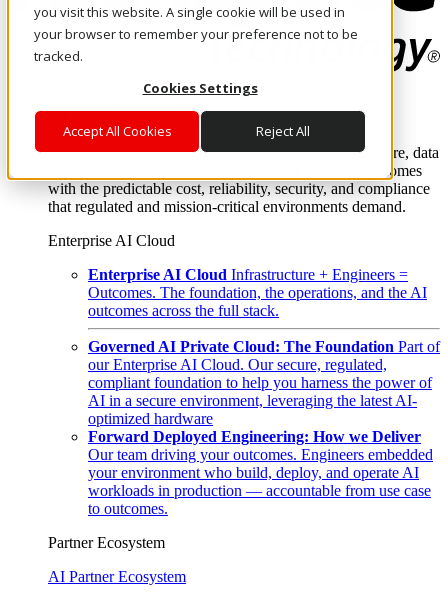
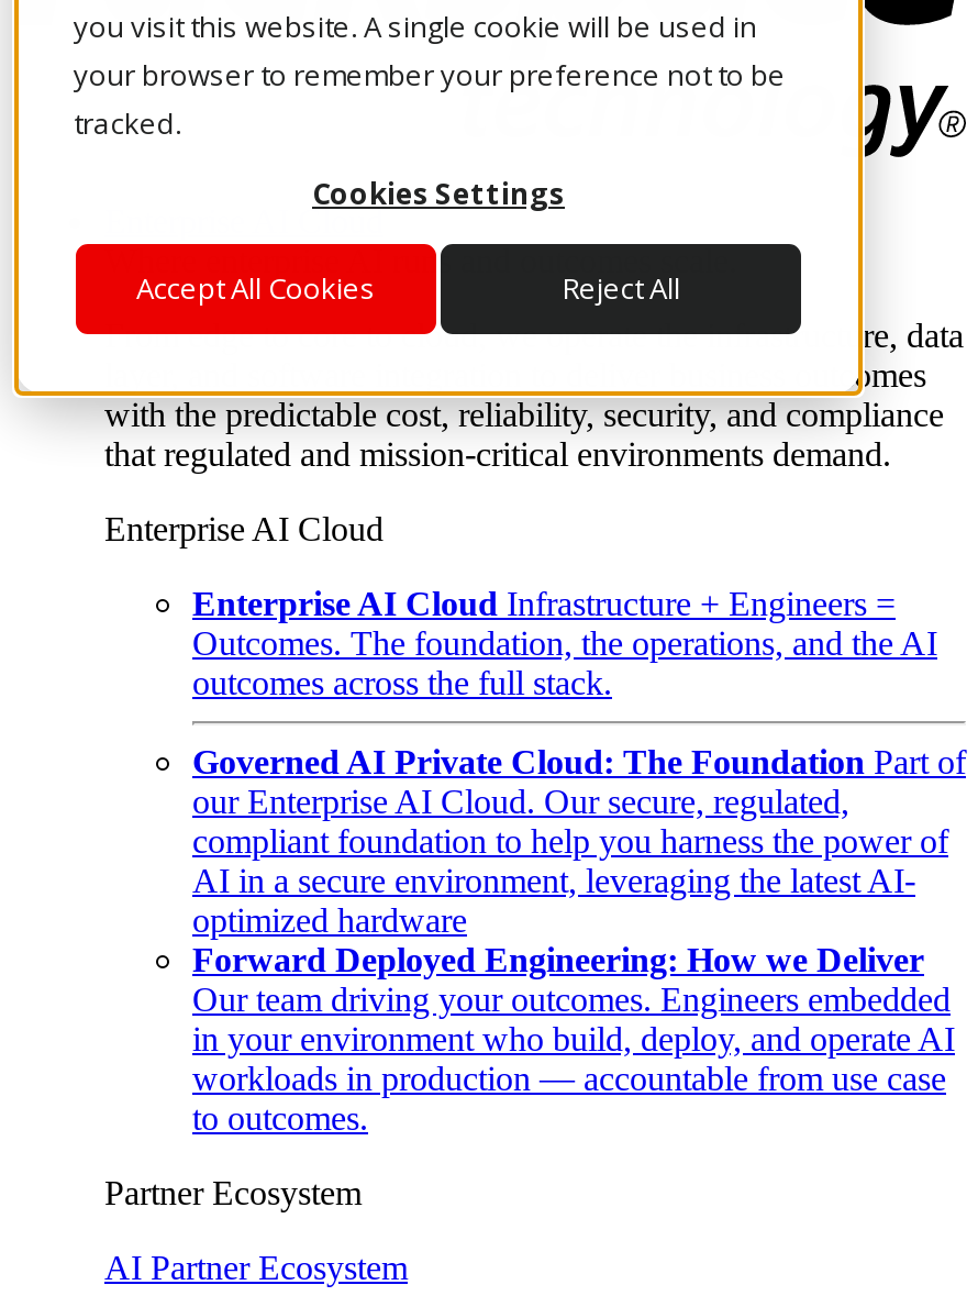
[88,464,419,481] your environment who build, deploy, and operate AI -> [192,1021,955,1058] in your environment who build, deploy, and operate AI

